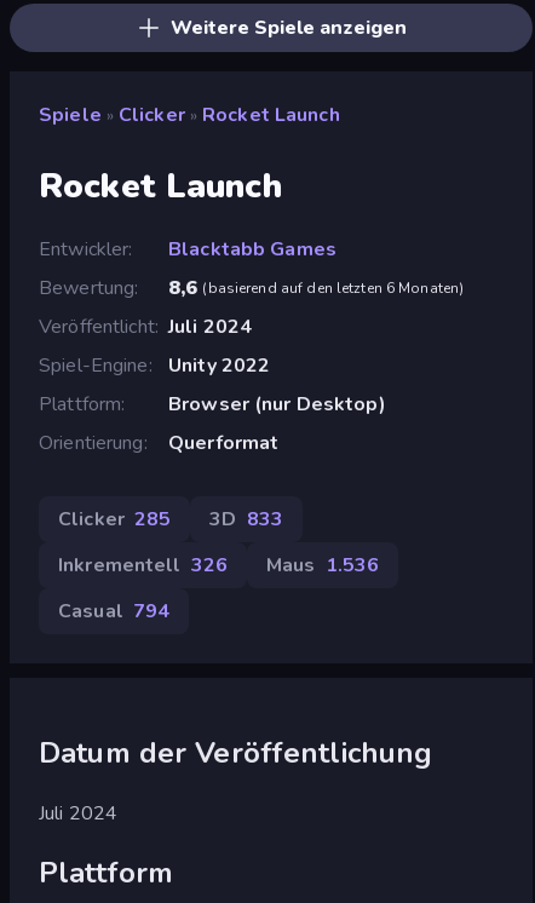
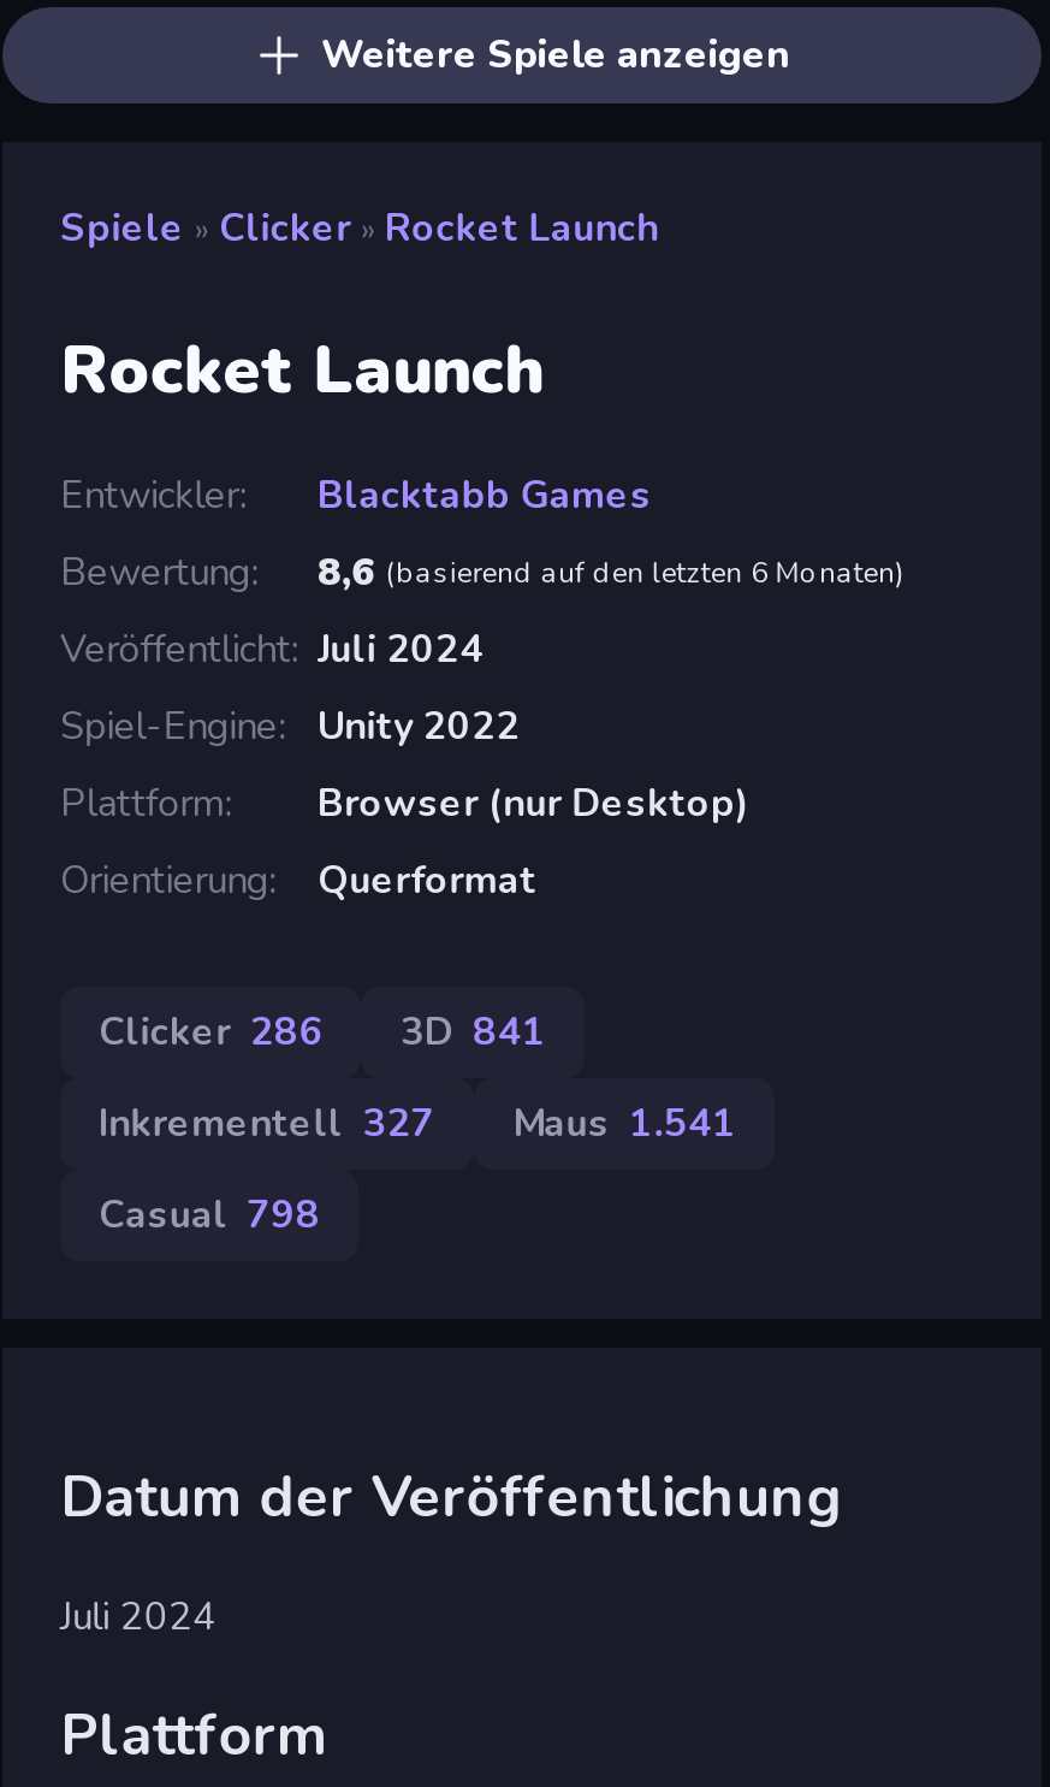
[58,506,171,532] Clicker 285 -> [99,1006,323,1058] Clicker 286
[210,506,283,532] 3D 833 -> [400,1006,546,1058] 3D 841
[58,552,228,578] Inkrementell 326 -> [99,1097,435,1150] Inkrementell 327
[266,552,379,578] Maus 1.536 -> [512,1097,737,1150] Maus 1.541
[58,598,170,624] Casual 794 -> [99,1188,320,1241] Casual 798

